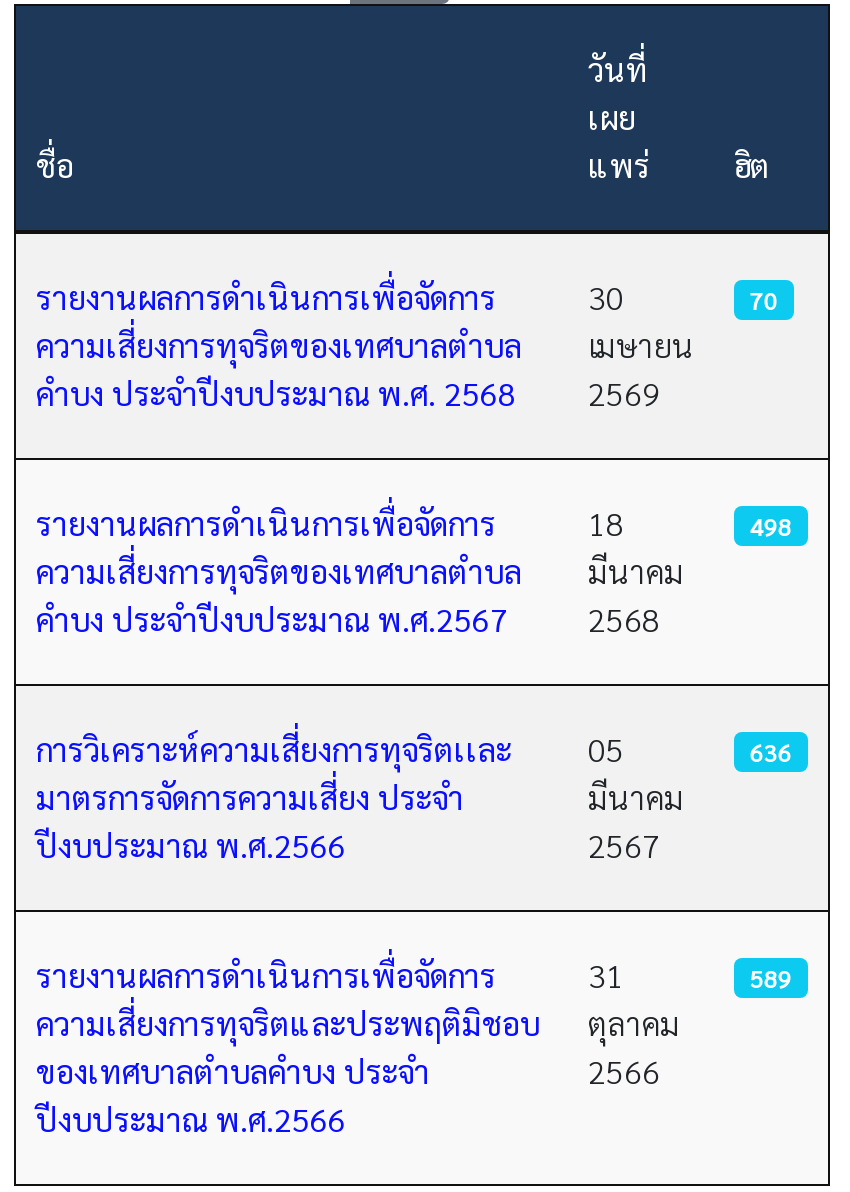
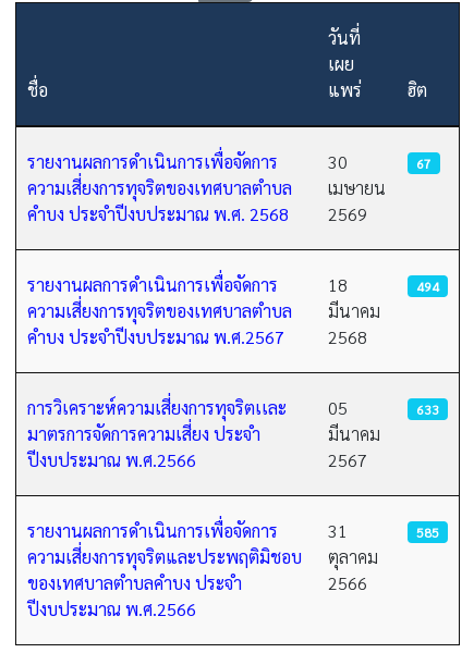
[750,284,778,316] 70 -> [416,155,431,172] 67
[750,510,792,542] 498 -> [416,278,439,295] 494
[750,736,792,768] 636 -> [416,401,439,418] 633
[750,962,792,994] 589 -> [416,524,439,541] 585

